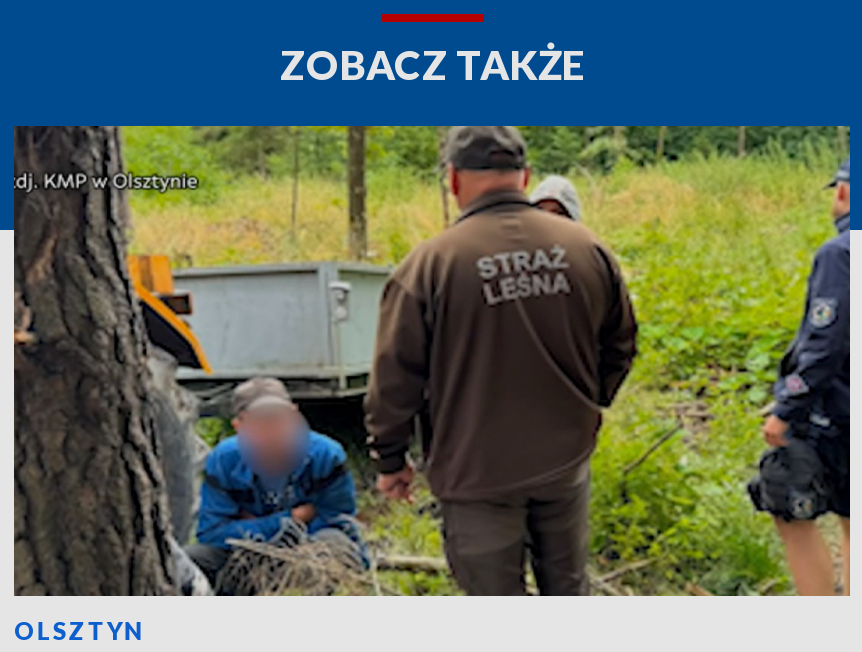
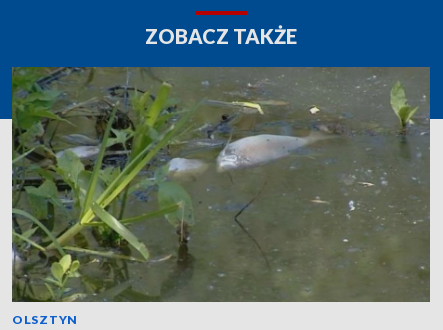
[12,124,852,598] [image] -> [12,67,431,302] [image]

